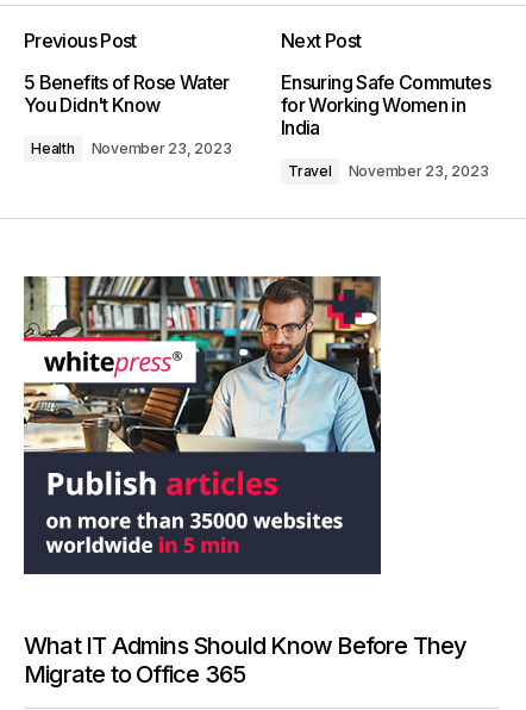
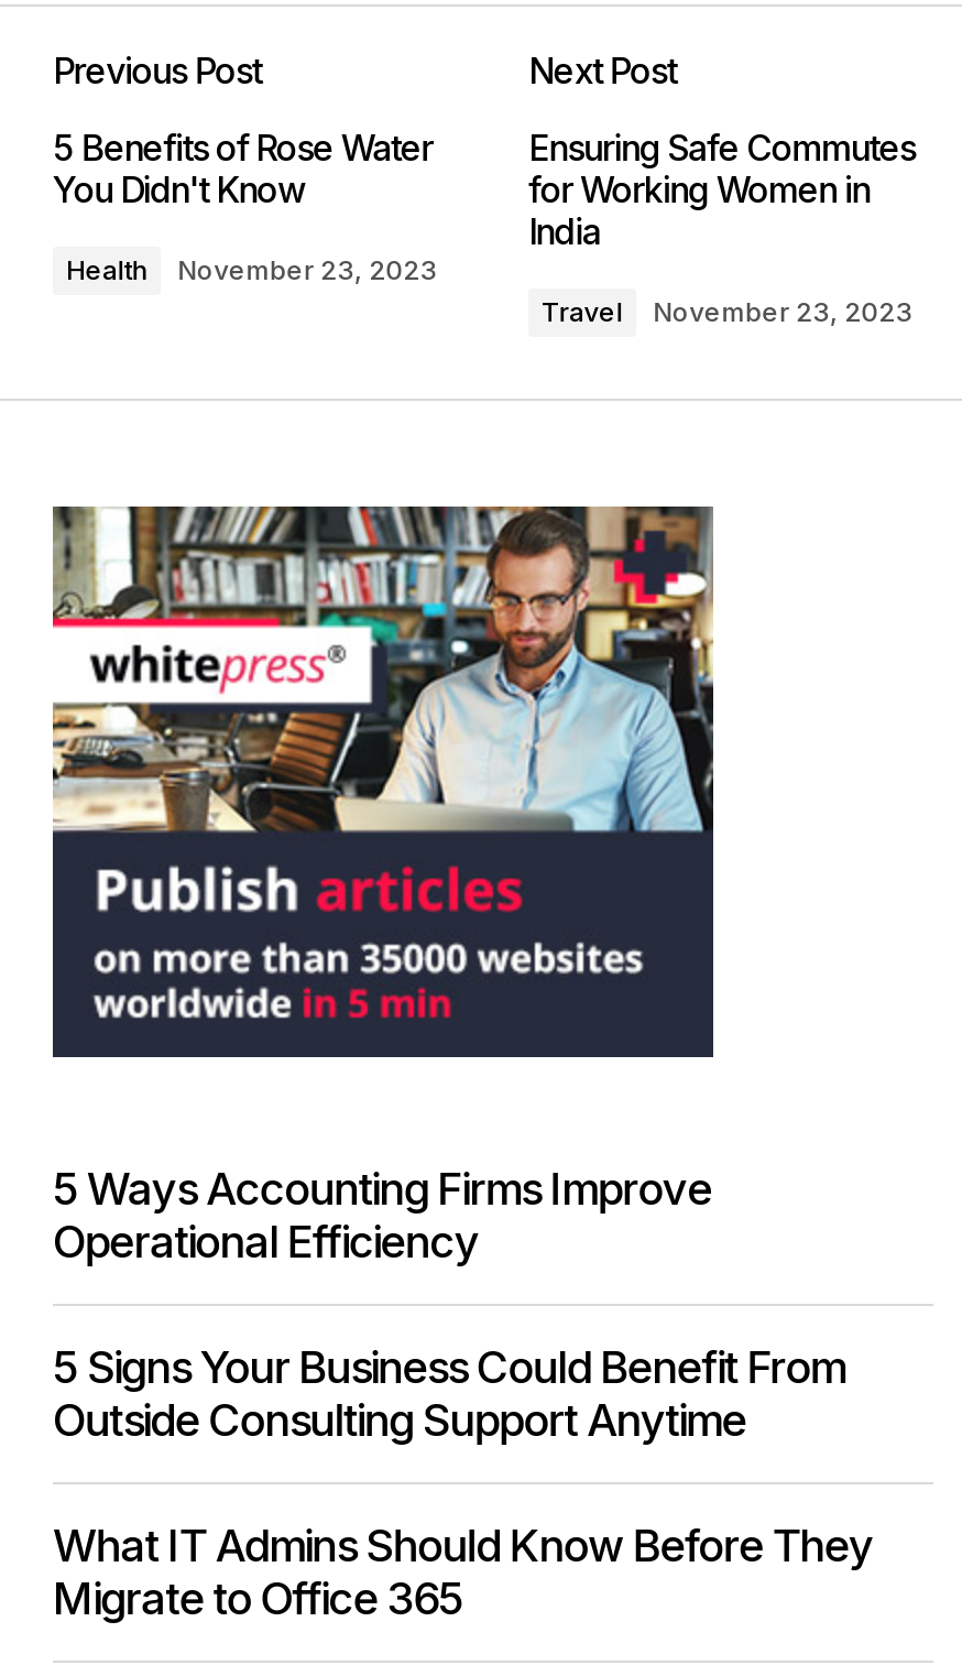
none -> [53,1163,845,1447] 5 Ways Accounting Firms Improve | Operational Efficiency | 5 Signs Your Business Could Benefit From | Outside Consulting Support Anytime

